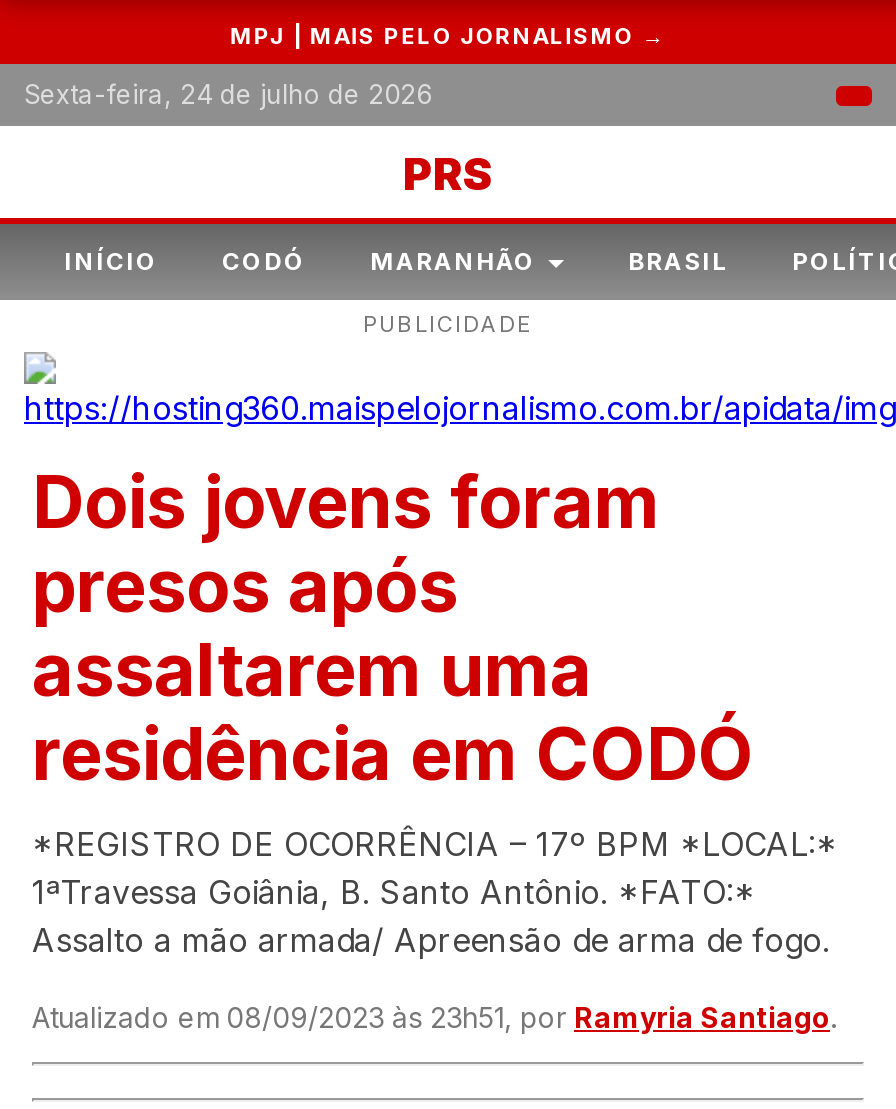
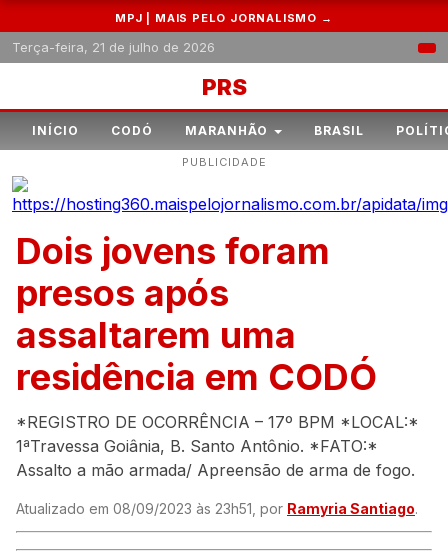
[24,78,432,110] Sexta-feira, 24 de julho de 2026 -> [12,39,215,55] Terça-feira, 21 de julho de 2026

